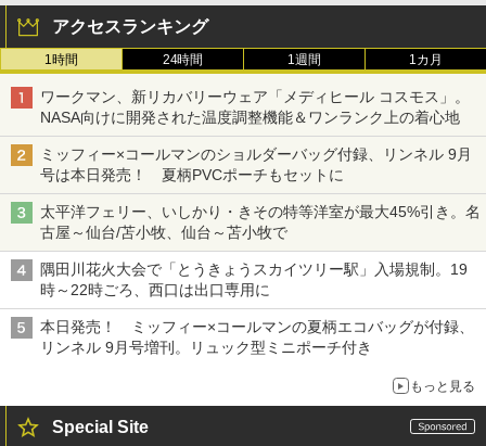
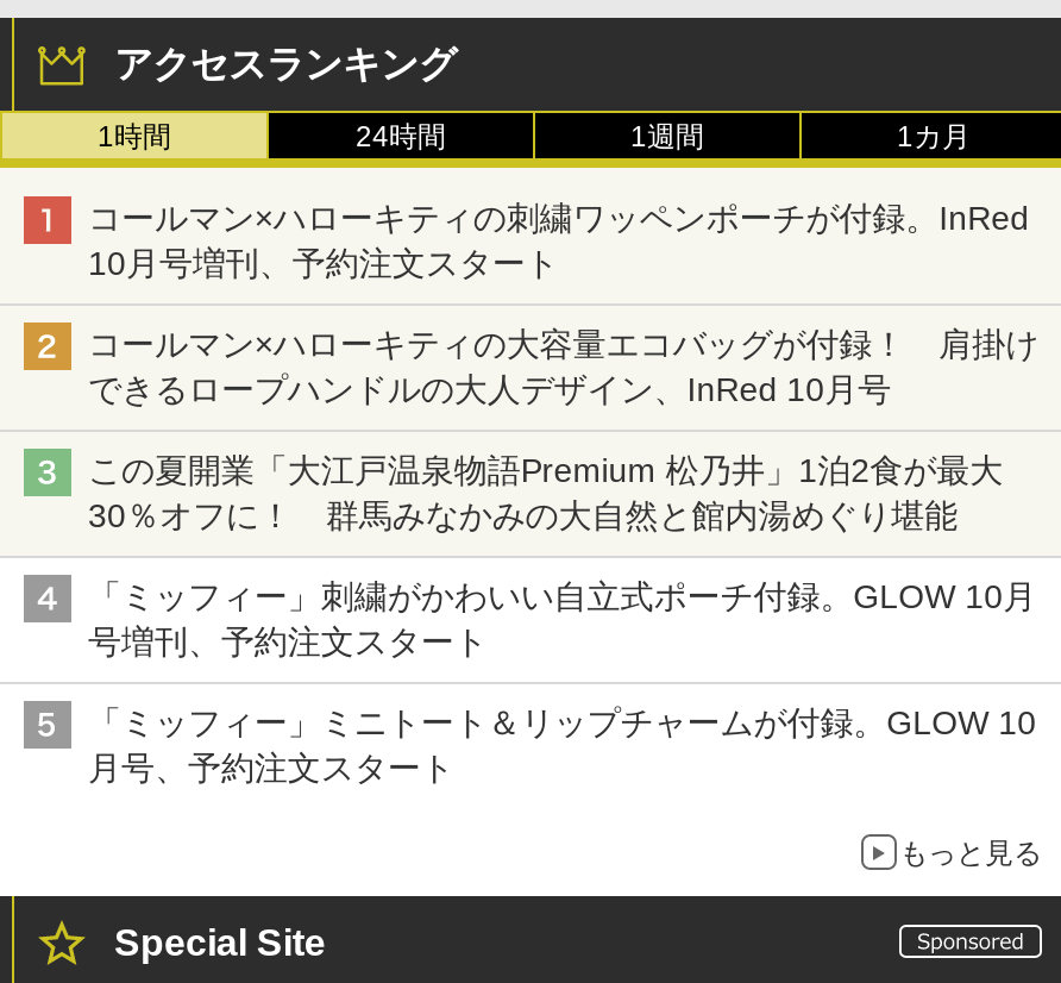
[40,87,469,125] ワークマン、新リカバリーウェア「メディヒール コスモス」。 | NASA向けに開発された温度調整機能＆ワンランク上の着心地 -> [88,198,1029,281] コールマン×ハローキティの刺繍ワッペンポーチが付録。InRed | 10月号増刊、予約注文スタート
[40,145,471,183] ミッフィー×コールマンのショルダーバッグ付録、リンネル 9月 | 号は本日発売！ 夏柄PVCポーチもセットに -> [88,324,1039,407] コールマン×ハローキティの大容量エコバッグが付録！ 肩掛け | できるロープハンドルの大人デザイン、InRed 10月号
[40,202,480,240] 太平洋フェリー、いしかり・きその特等洋室が最大45%引き。名 | 古屋～仙台/苫小牧、仙台～苫小牧で -> [88,450,1003,533] この夏開業「大江戸温泉物語Premium 松乃井」1泊2食が最大 | 30％オフに！ 群馬みなかみの大自然と館内湯めぐり堪能
[40,260,467,298] 隅田川花火大会で「とうきょうスカイツリー駅」入場規制。19 | 時～22時ごろ、西口は出口専用に -> [88,576,1036,660] 「ミッフィー」刺繍がかわいい自立式ポーチ付録。GLOW 10月 | 号増刊、予約注文スタート
[40,318,474,355] 本日発売！ ミッフィー×コールマンの夏柄エコバッグが付録、 | リンネル 9月号増刊。リュック型ミニポーチ付き -> [88,702,1036,786] 「ミッフィー」ミニトート＆リップチャームが付録。GLOW 10 | 月号、予約注文スタート

